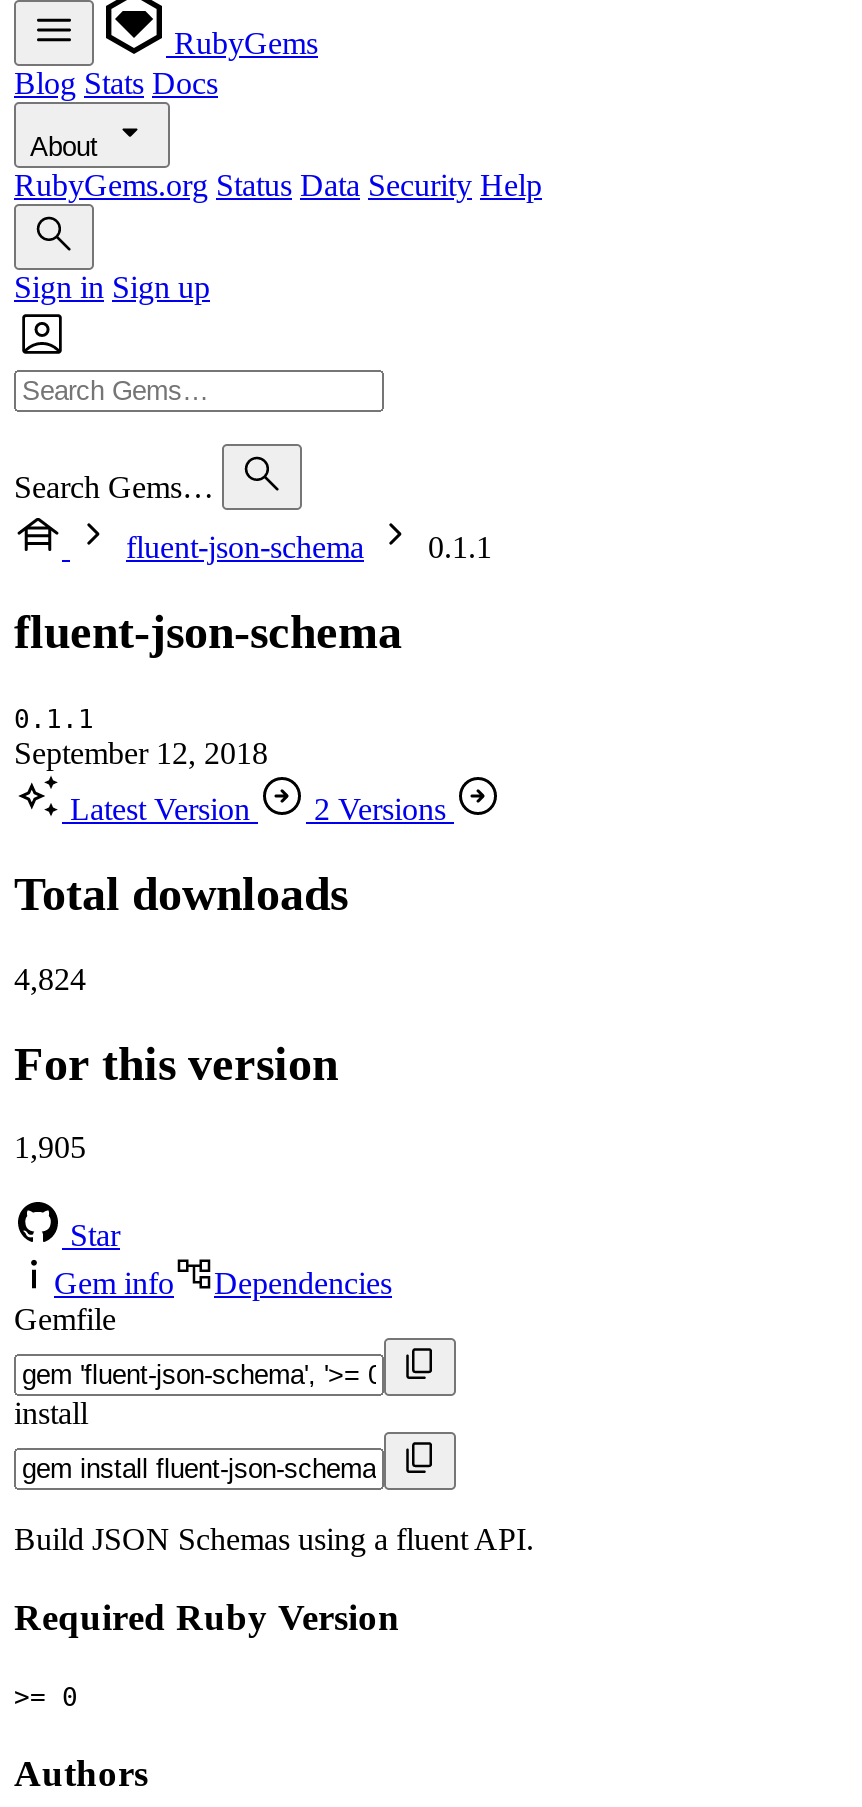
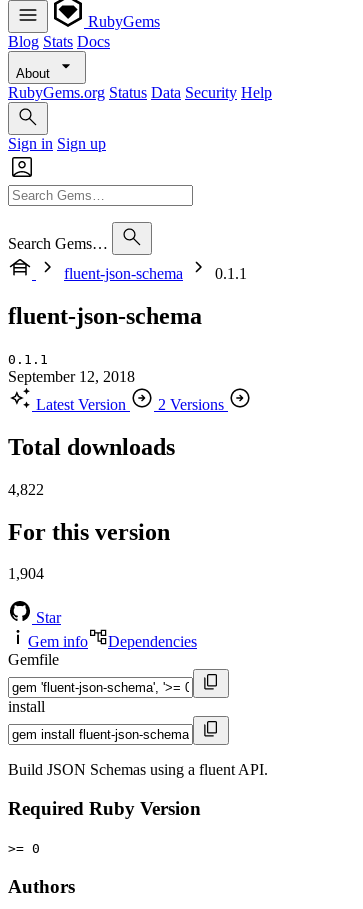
[14,961,86,995] 4,824 -> [8,481,44,498] 4,822
[14,1131,86,1165] 1,905 -> [8,565,44,582] 1,904

